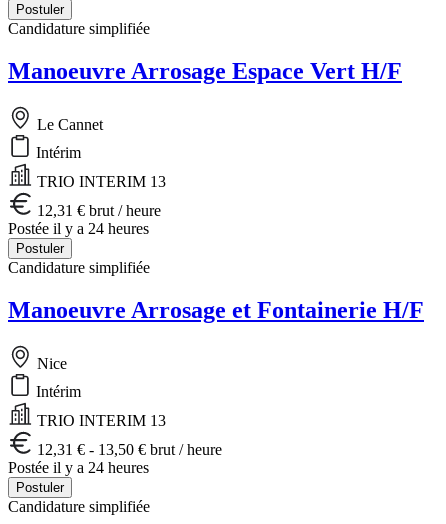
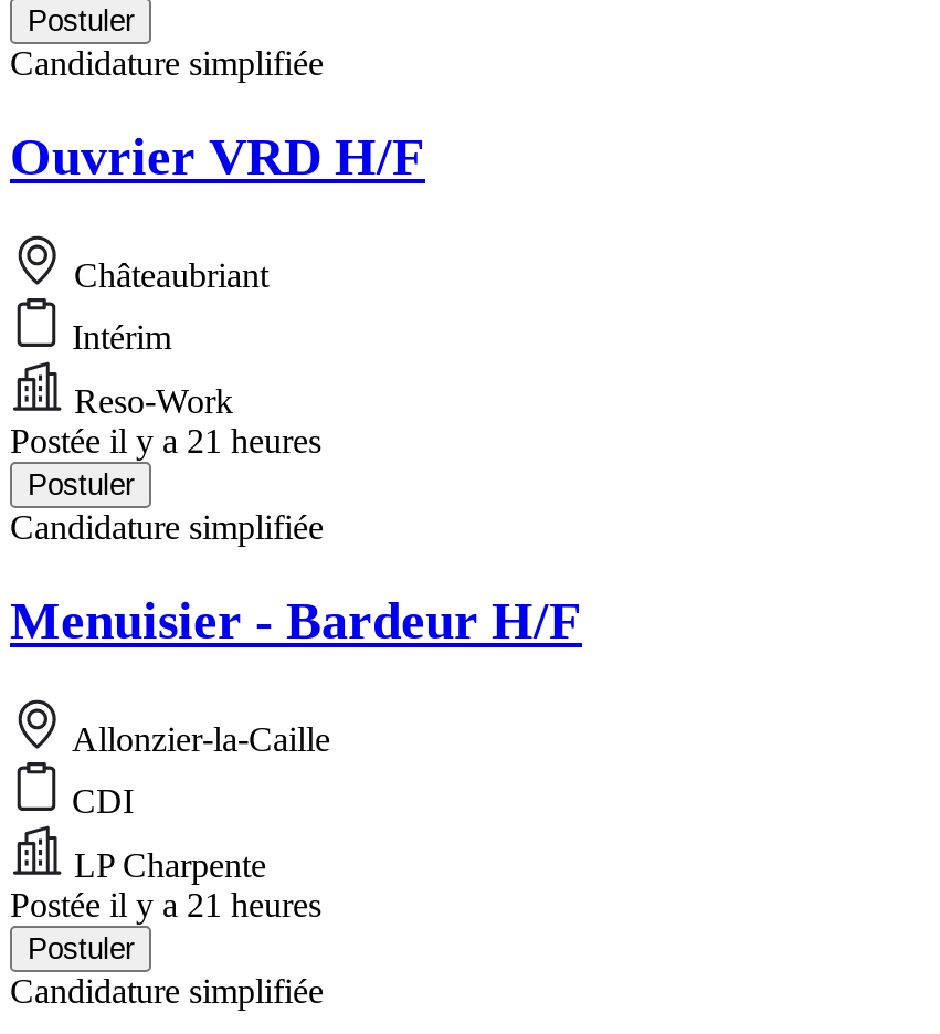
[8,58,402,84] Manoeuvre Arrosage Espace Vert H/F -> [10,129,425,186] Ouvrier VRD H/F
[33,116,103,133] Le Cannet -> [65,257,268,295] Châteaubriant
[8,173,166,237] TRIO INTERIM 13 | 12,31 € brut / heure | Postée il y a 24 heures -> [10,383,321,460] Reso-Work | Postée il y a 21 heures
[8,297,424,476] Manoeuvre Arrosage et Fontainerie H/F | Nice | Intérim | TRIO INTERIM 13 | 12,31 € - 13,50 € brut / heure | Postée il y a 24 heures -> [10,593,582,924] Menuisier - Bardeur H/F | Allonzier-la-Caille | CDI | LP Charpente | Postée il y a 21 heures

